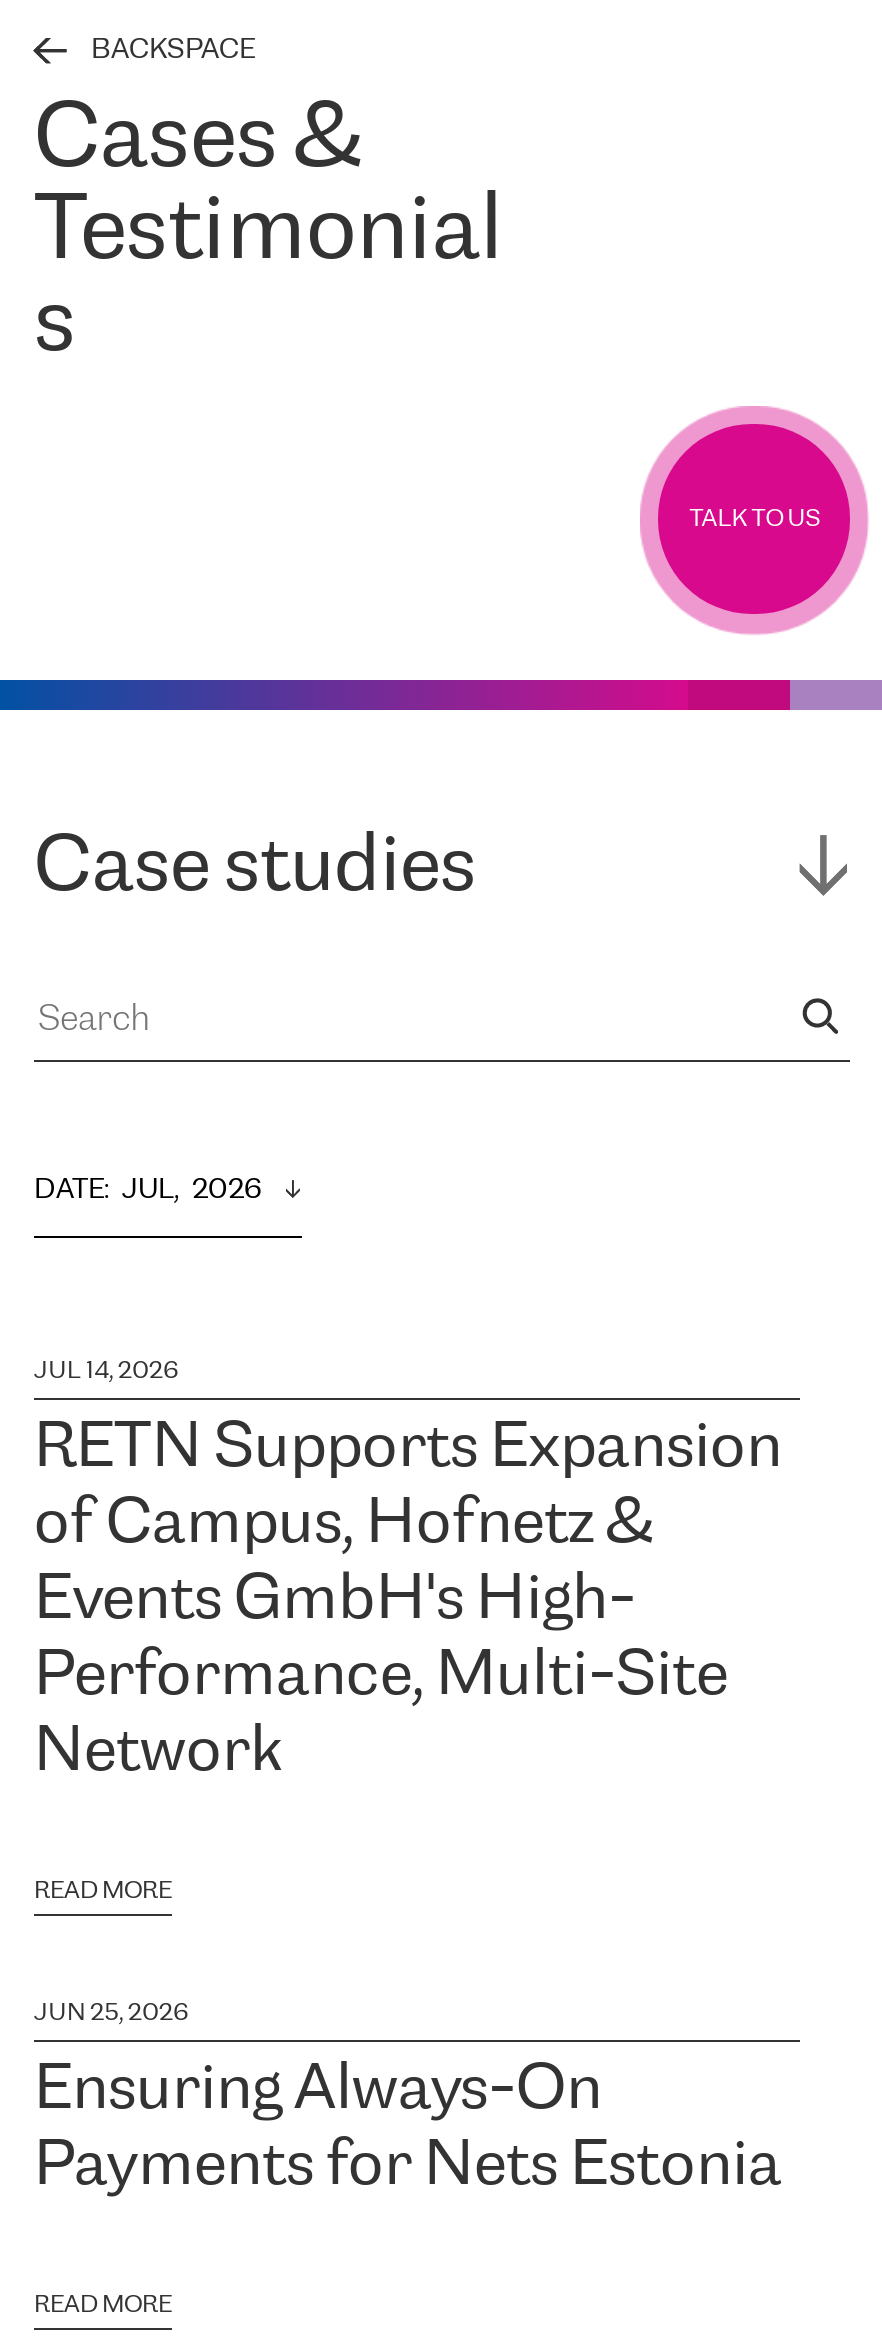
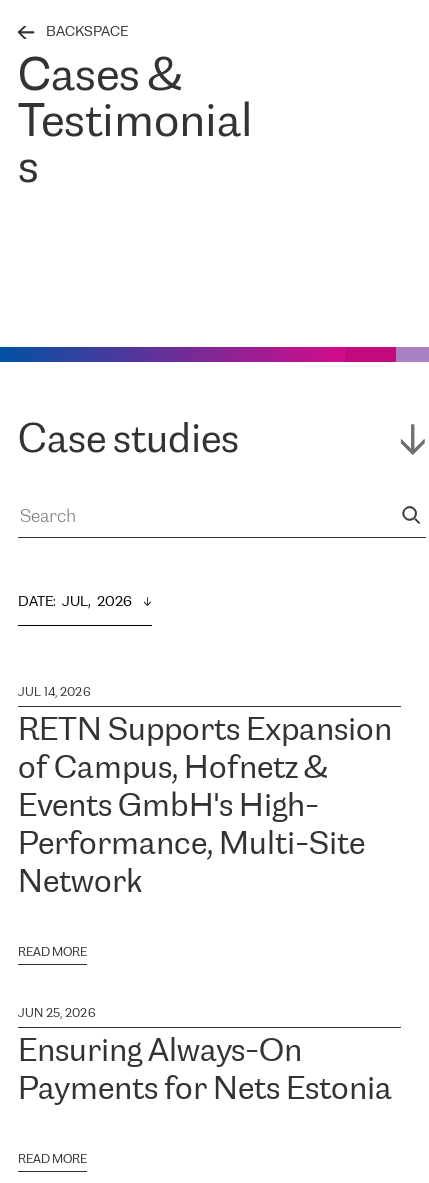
[638,404,870,636] [image] | TALK TO US -> none

